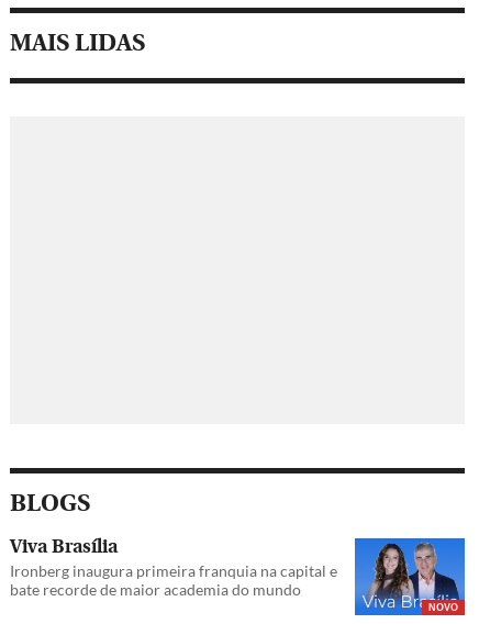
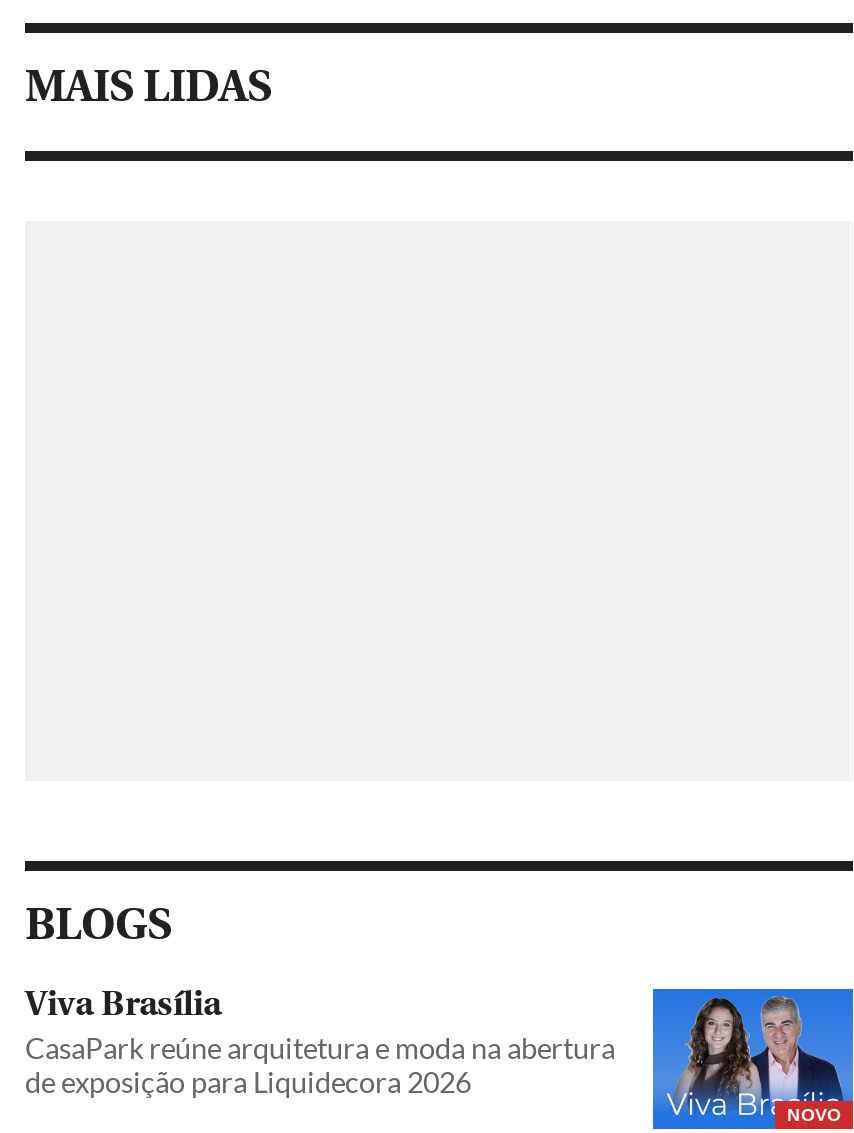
[10,561,337,599] Ironberg inaugura primeira franquia na capital e | bate recorde de maior academia do mundo -> [25,1031,615,1099] CasaPark reúne arquitetura e moda na abertura | de exposição para Liquidecora 2026

